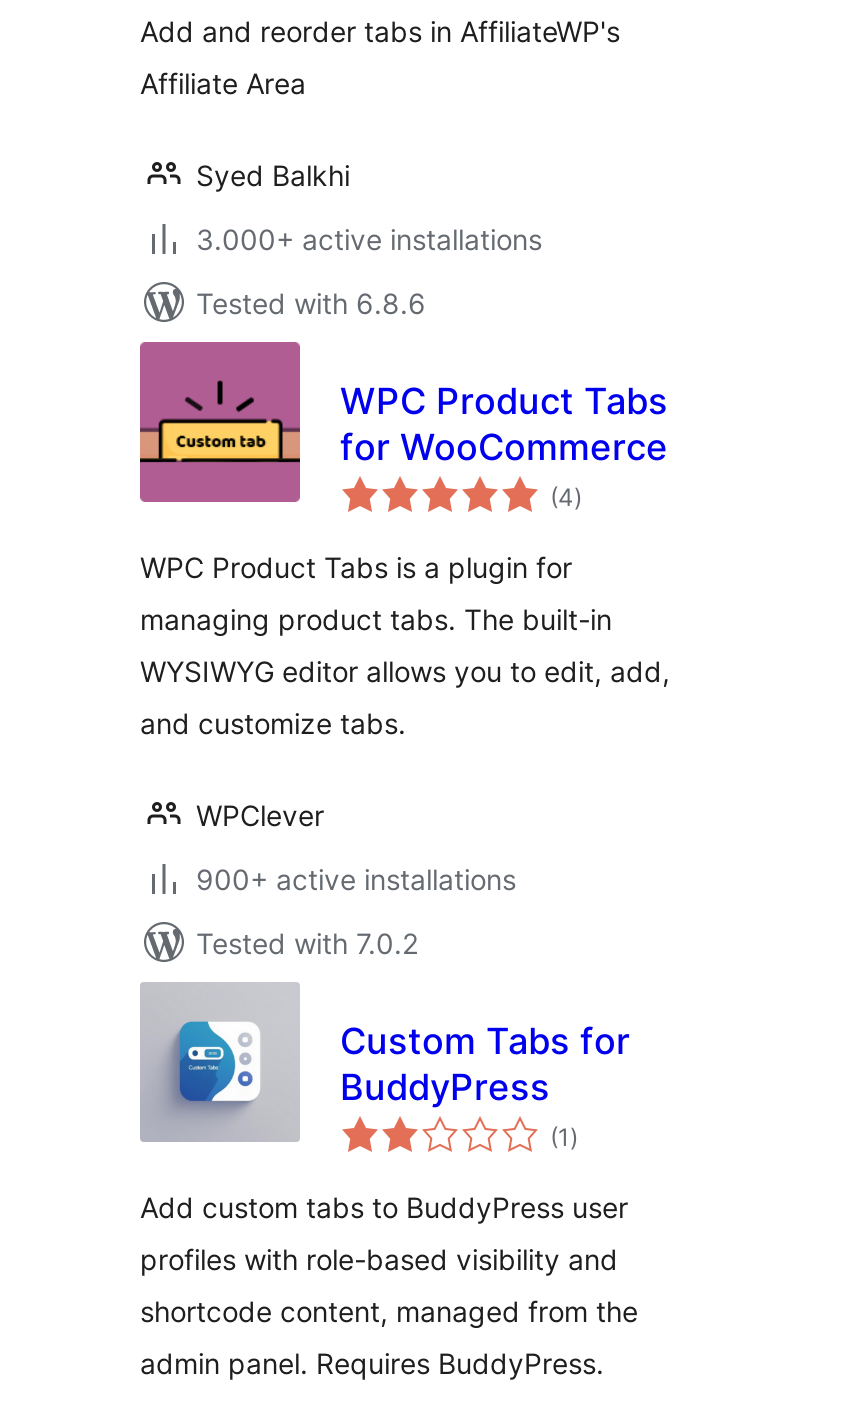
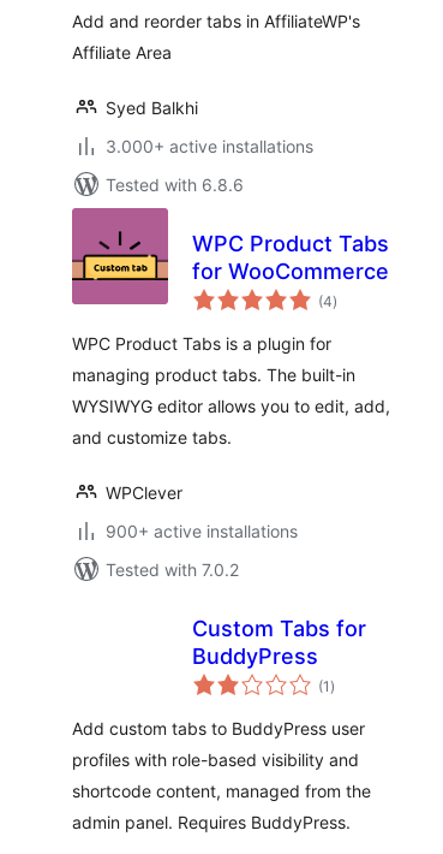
[138,982,300,1144] [image] -> none

